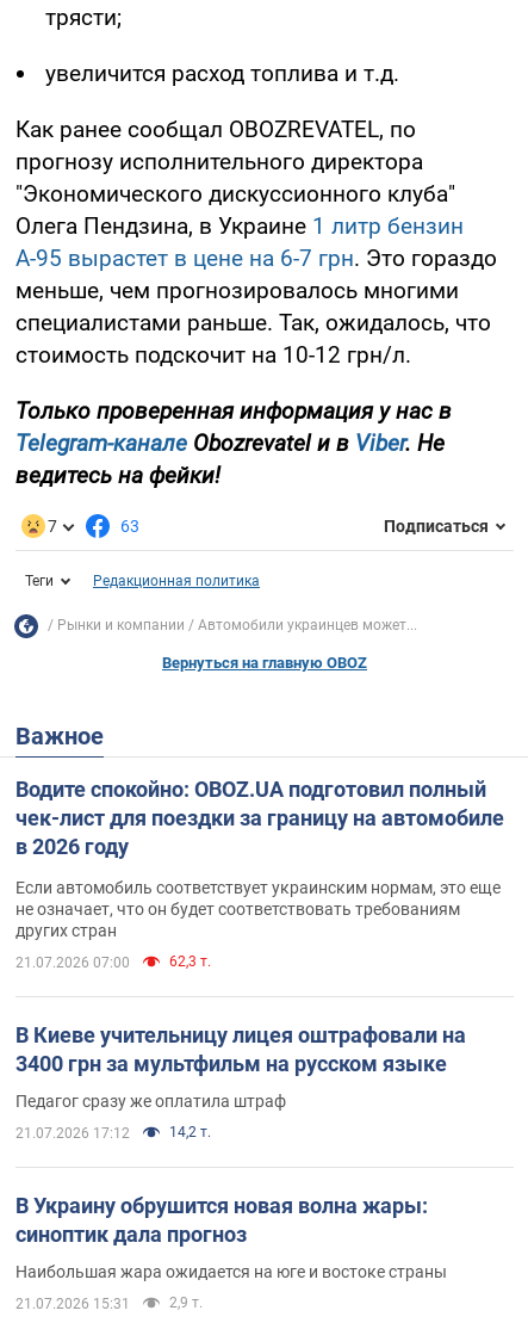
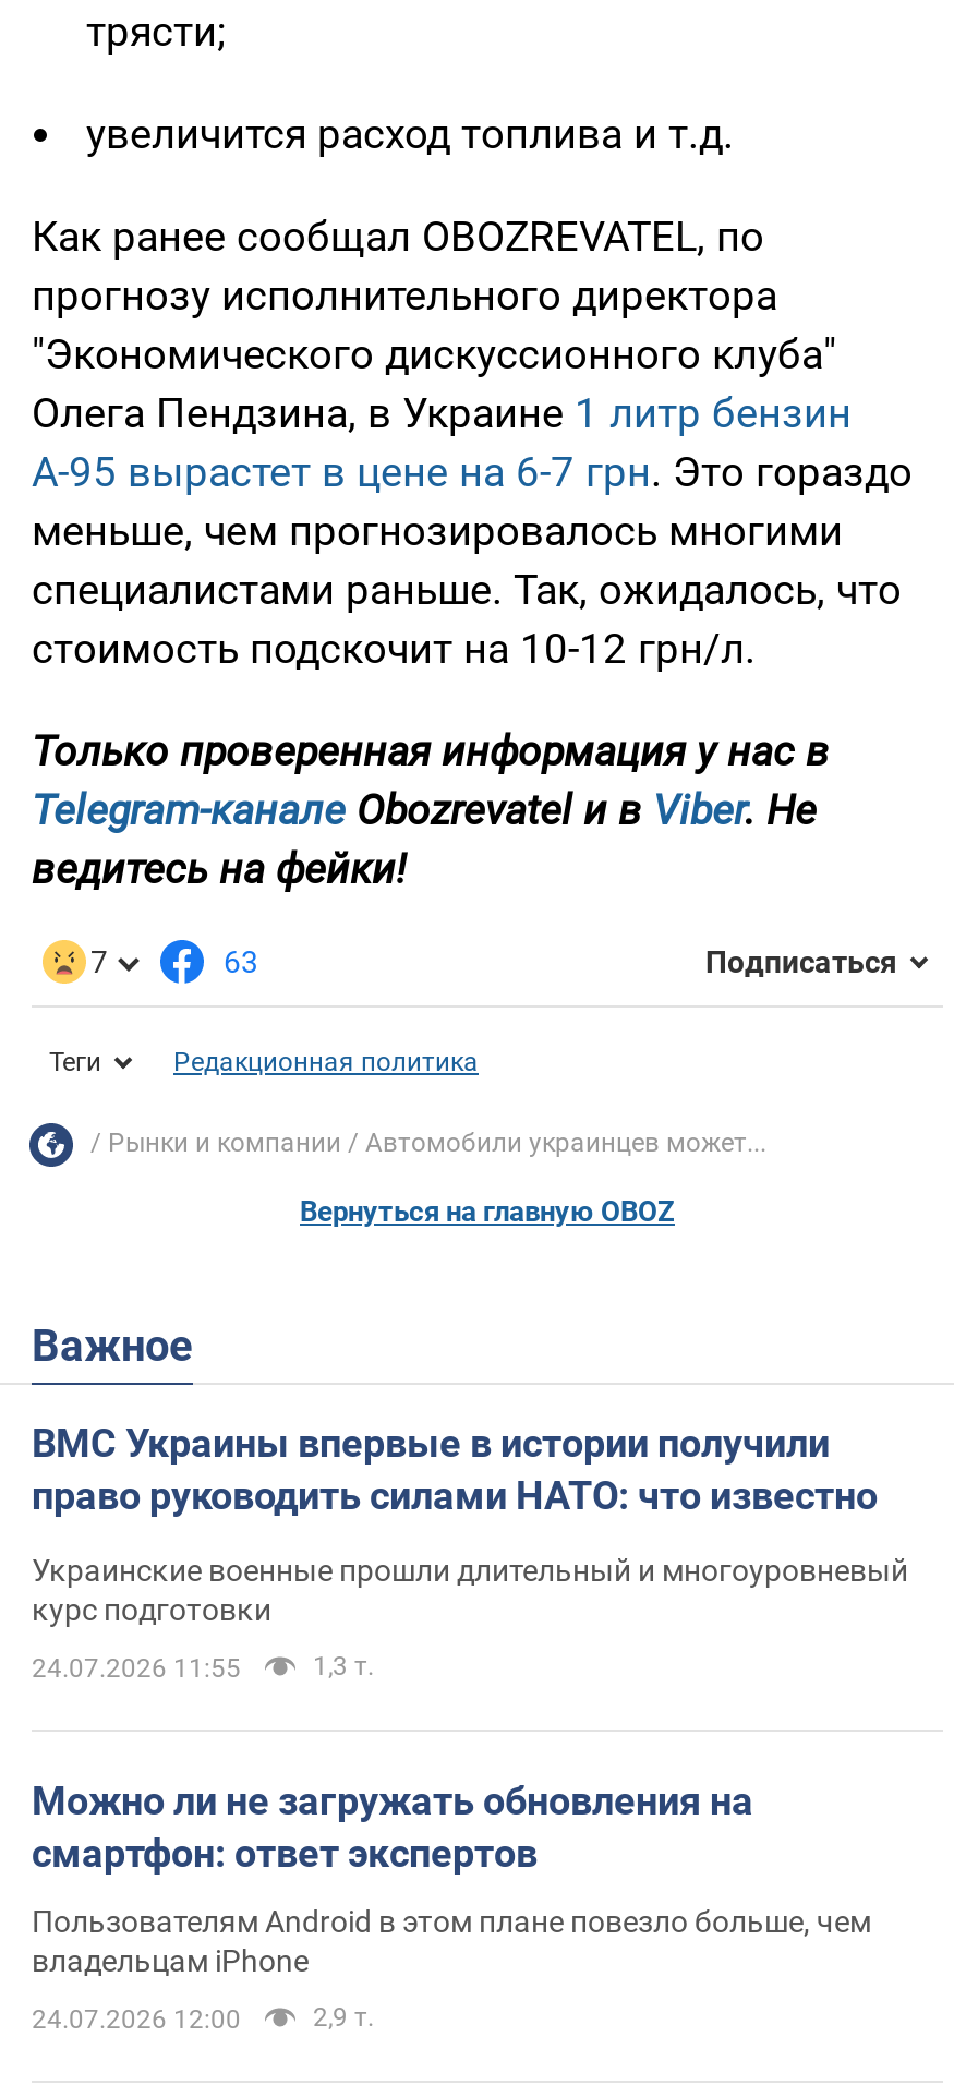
[15,776,504,1312] Водите спокойно: OBOZ.UA подготовил полный | чек-лист для поездки за границу на автомобиле | в 2026 году | Если автомобиль соответствует украинским нормам, это еще | не означает, что он будет соответствовать требованиям | других стран | 21.07.2026 07:00 | 62,3 т. | В Киеве учительницу лицея оштрафовали на | 3400 грн за мультфильм на русском языке | Педагог сразу же оплатила штраф | 21.07.2026 17:12 | 14,2 т. | В Украину обрушится новая волна жары: | синоптик дала прогноз | Наибольшая жара ожидается на юге и востоке страны | 21.07.2026 15:31 -> [32,1419,908,2034] ВМС Украины впервые в истории получили | право руководить силами НАТО: что известно | Украинские военные прошли длительный и многоуровневый | курс подготовки | 24.07.2026 11:55 | 1,3 т. | Можно ли не загружать обновления на | смартфон: ответ экспертов | Пользователям Android в этом плане повезло больше, чем | владельцам iPhone | 24.07.2026 12:00

